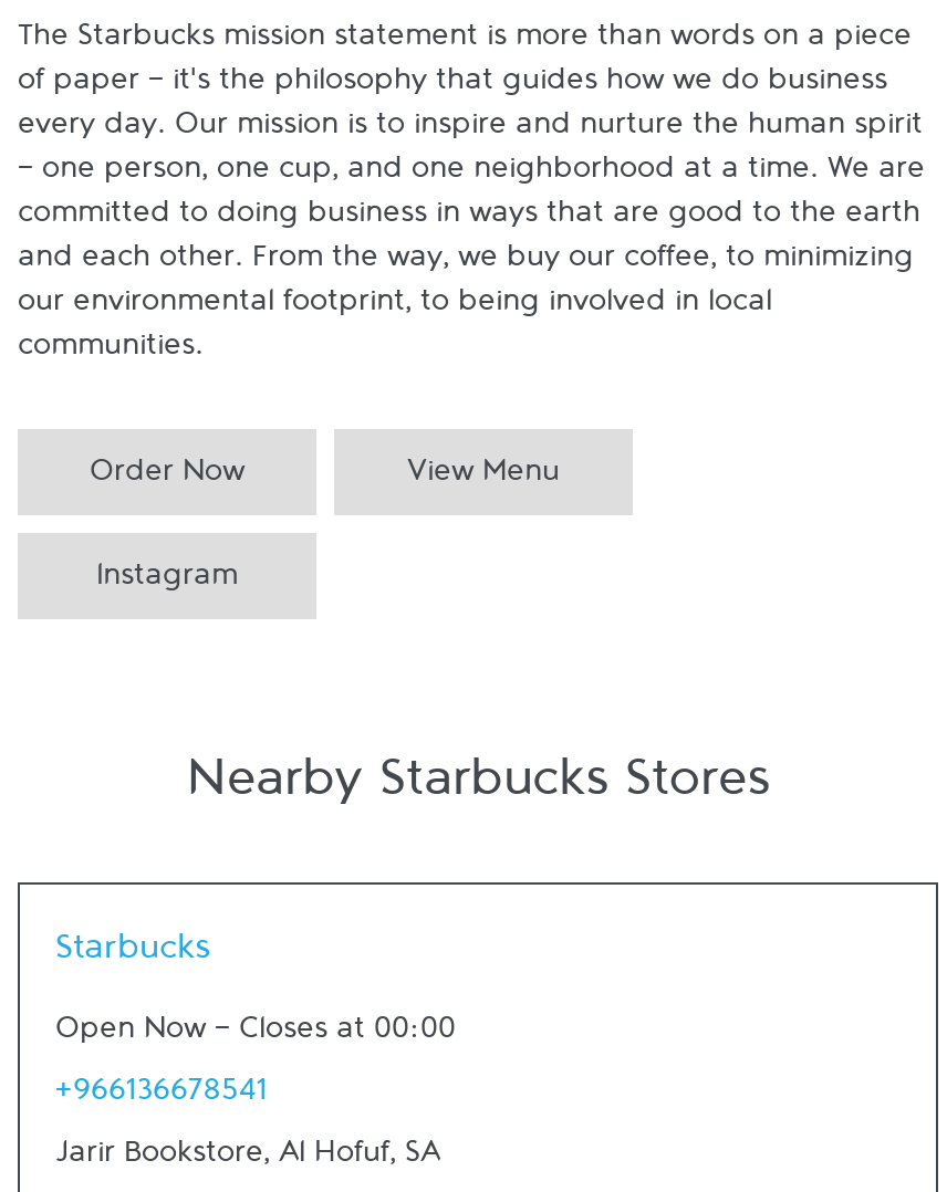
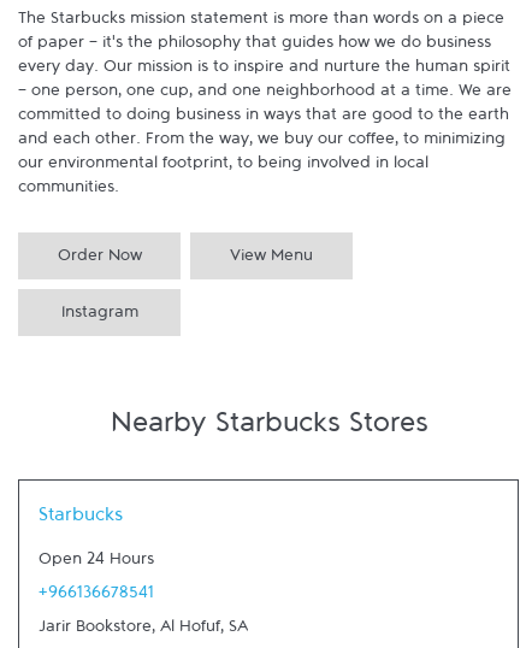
[55,1015,456,1059] Open Now - Closes at 00:00 -> [39,552,154,576] Open 24 Hours

